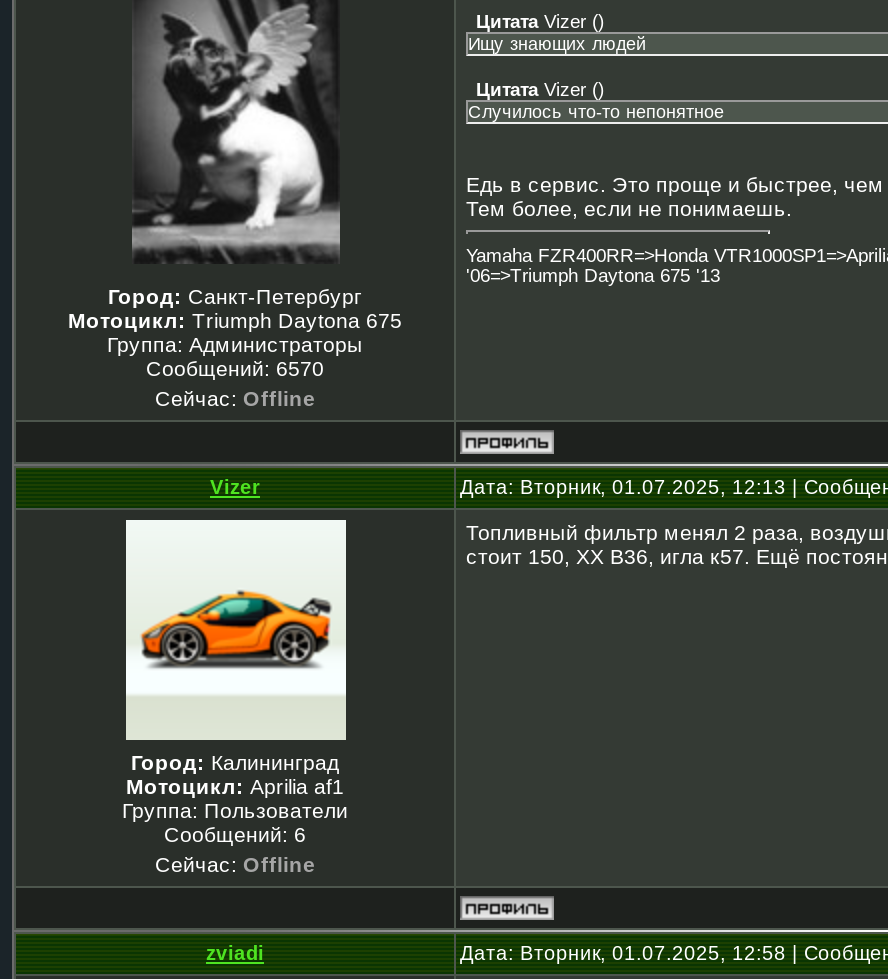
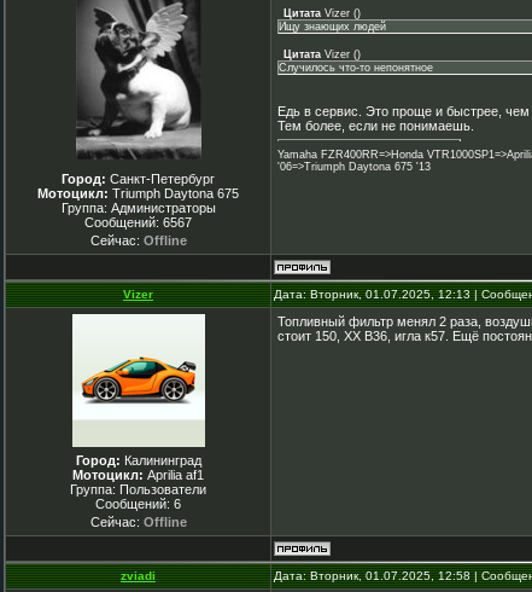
[146,356,324,380] Сообщений: 6570 -> [84,215,192,230] Сообщений: 6567

